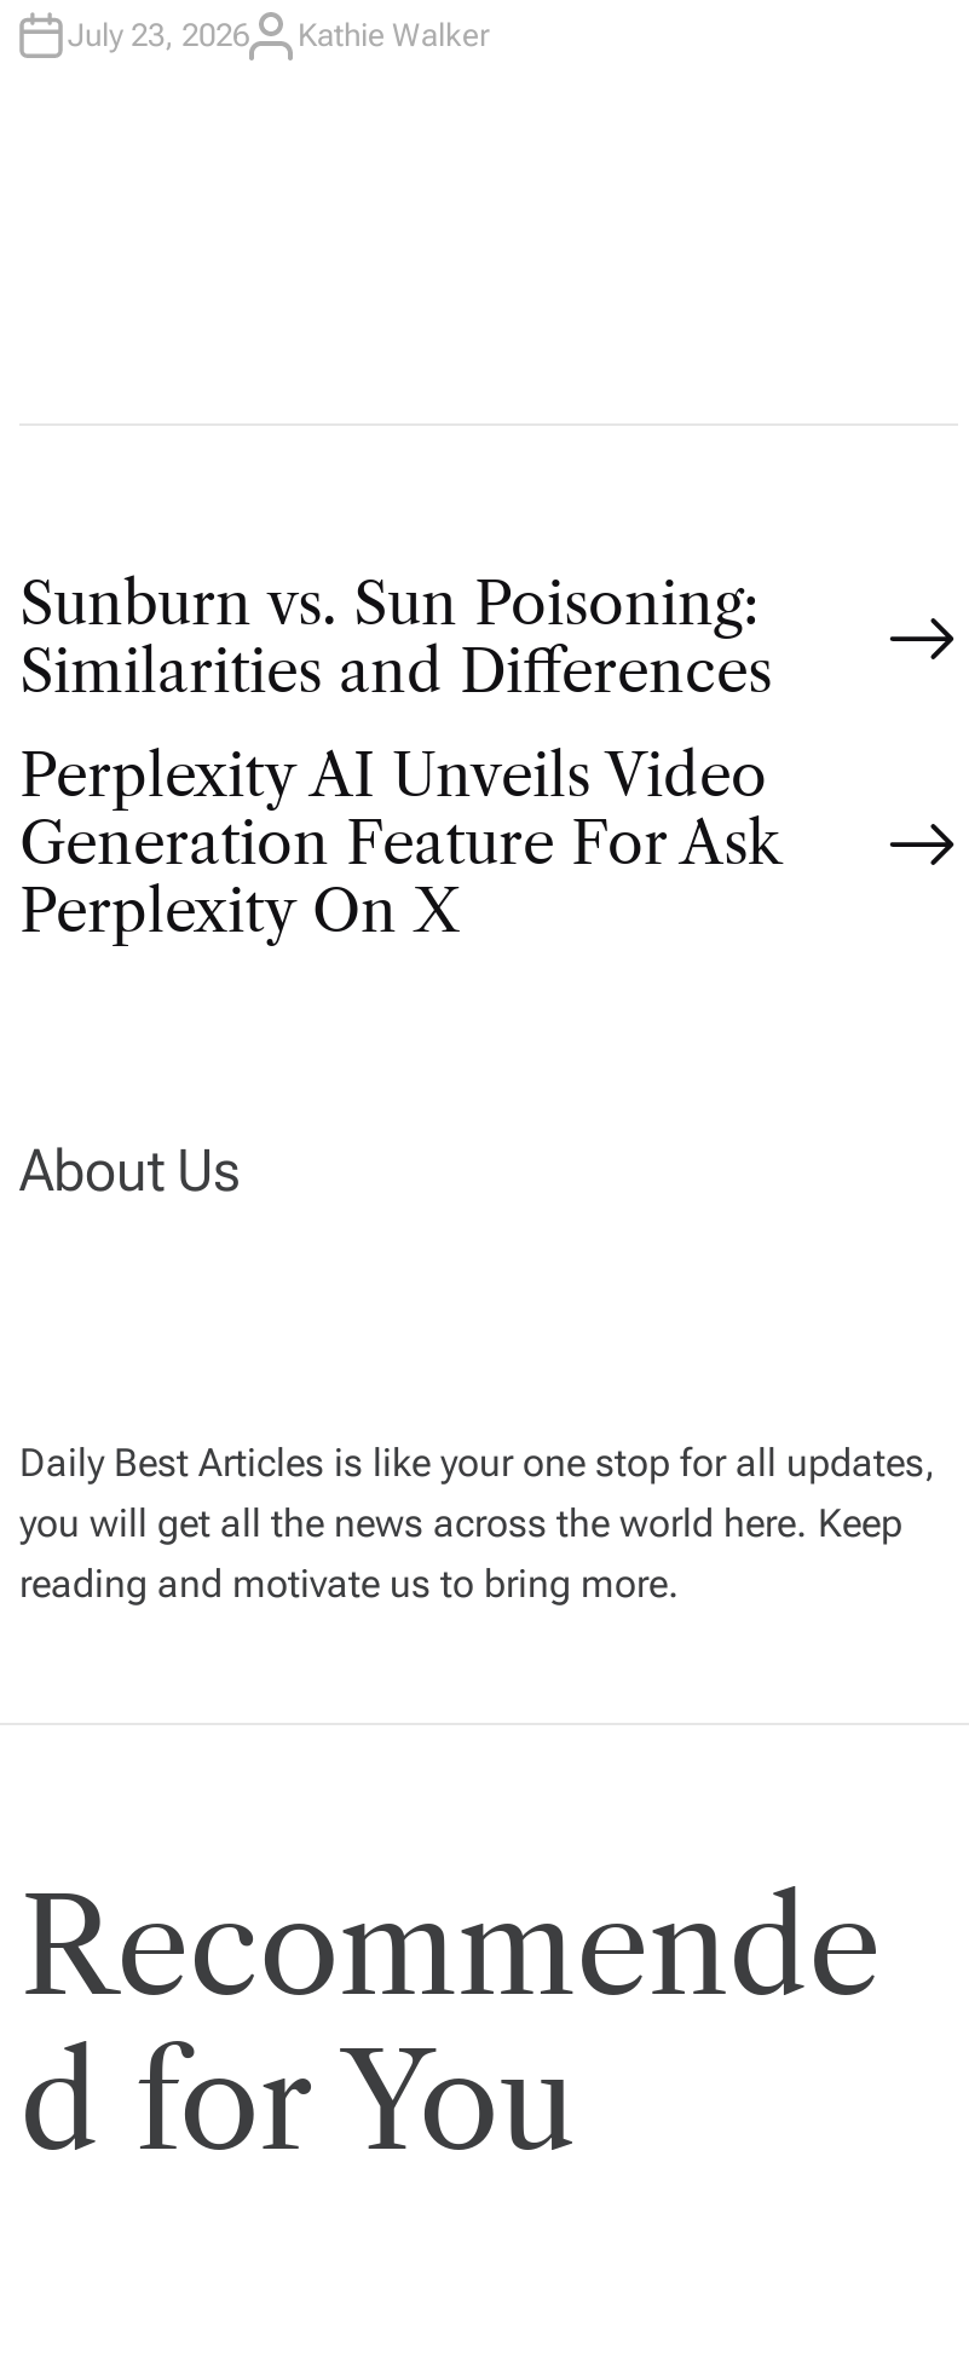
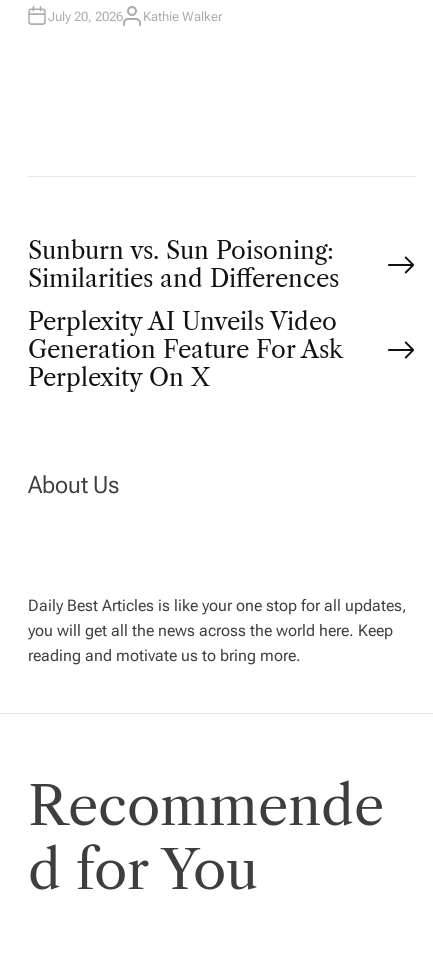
[68,16,489,65] July 23, 2026A Kathie Walker -> [48,9,222,29] July 20, 2026A Kathie Walker

